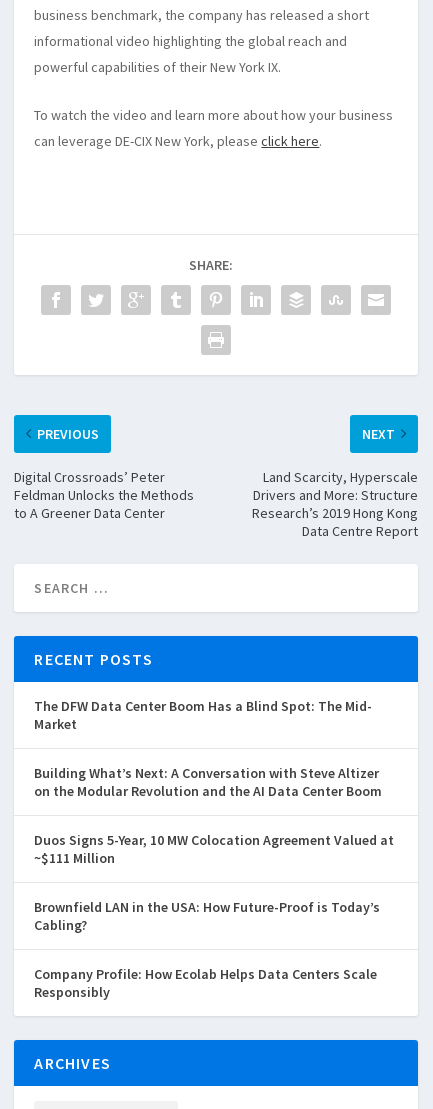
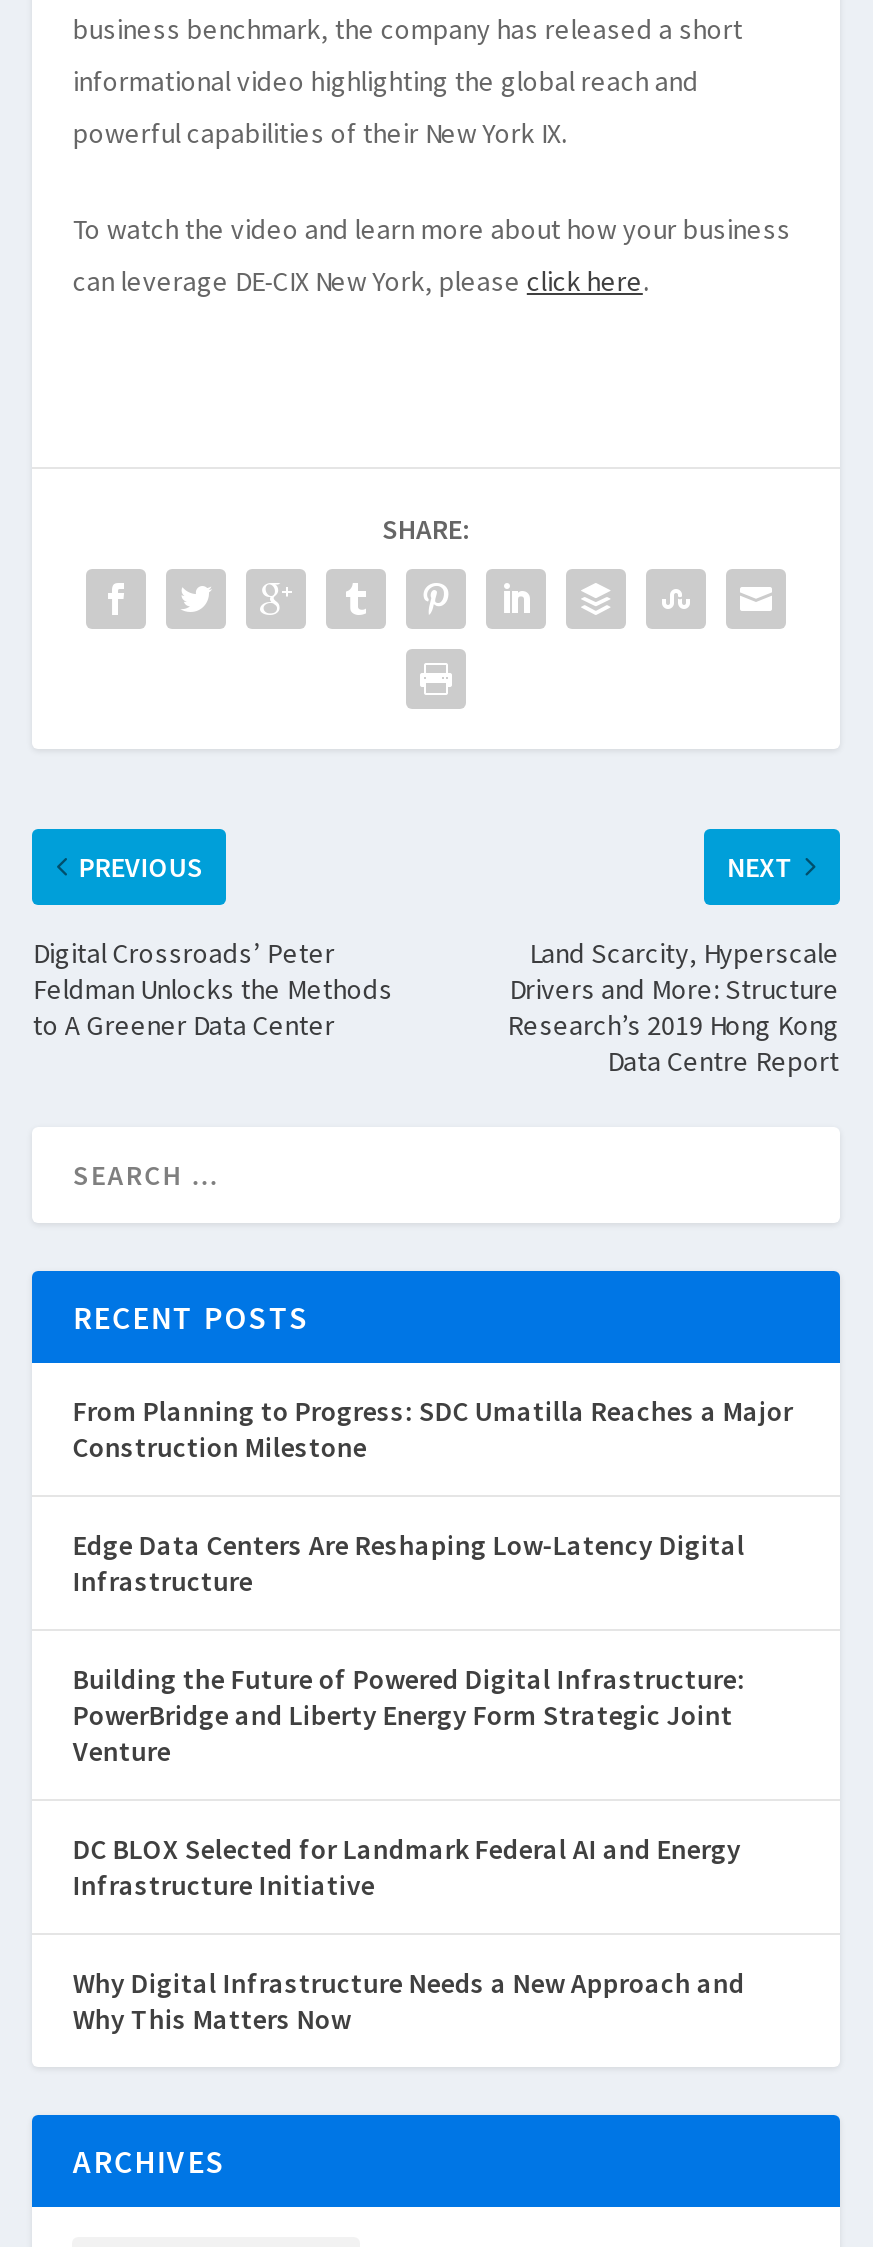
[34,697,372,733] The DFW Data Center Boom Has a Blind Spot: The Mid- | Market -> [73,1393,793,1465] From Planning to Progress: SDC Umatilla Reaches a Major | Construction Milestone
[34,764,382,800] Building What’s Next: A Conversation with Steve Altizer | on the Modular Revolution and the AI Data Center Boom -> [73,1527,745,1599] Edge Data Centers Are Reshaping Low-Latency Digital | Infrastructure
[34,831,394,867] Duos Signs 5-Year, 10 MW Colocation Agreement Valued at | ~$111 Million -> [73,1661,745,1769] Building the Future of Powered Digital Infrastructure: | PowerBridge and Liberty Energy Form Strategic Joint | Venture
[34,898,380,934] Brownfield LAN in the USA: How Future-Proof is Today’s | Cabling? -> [73,1831,741,1903] DC BLOX Selected for Landmark Federal AI and Energy | Infrastructure Initiative
[34,965,377,1001] Company Profile: How Ecolab Helps Data Centers Scale | Responsibly -> [73,1965,745,2037] Why Digital Infrastructure Needs a New Approach and | Why This Matters Now

